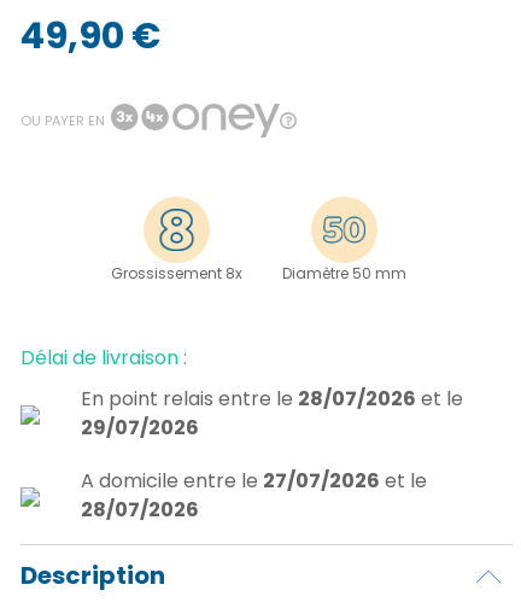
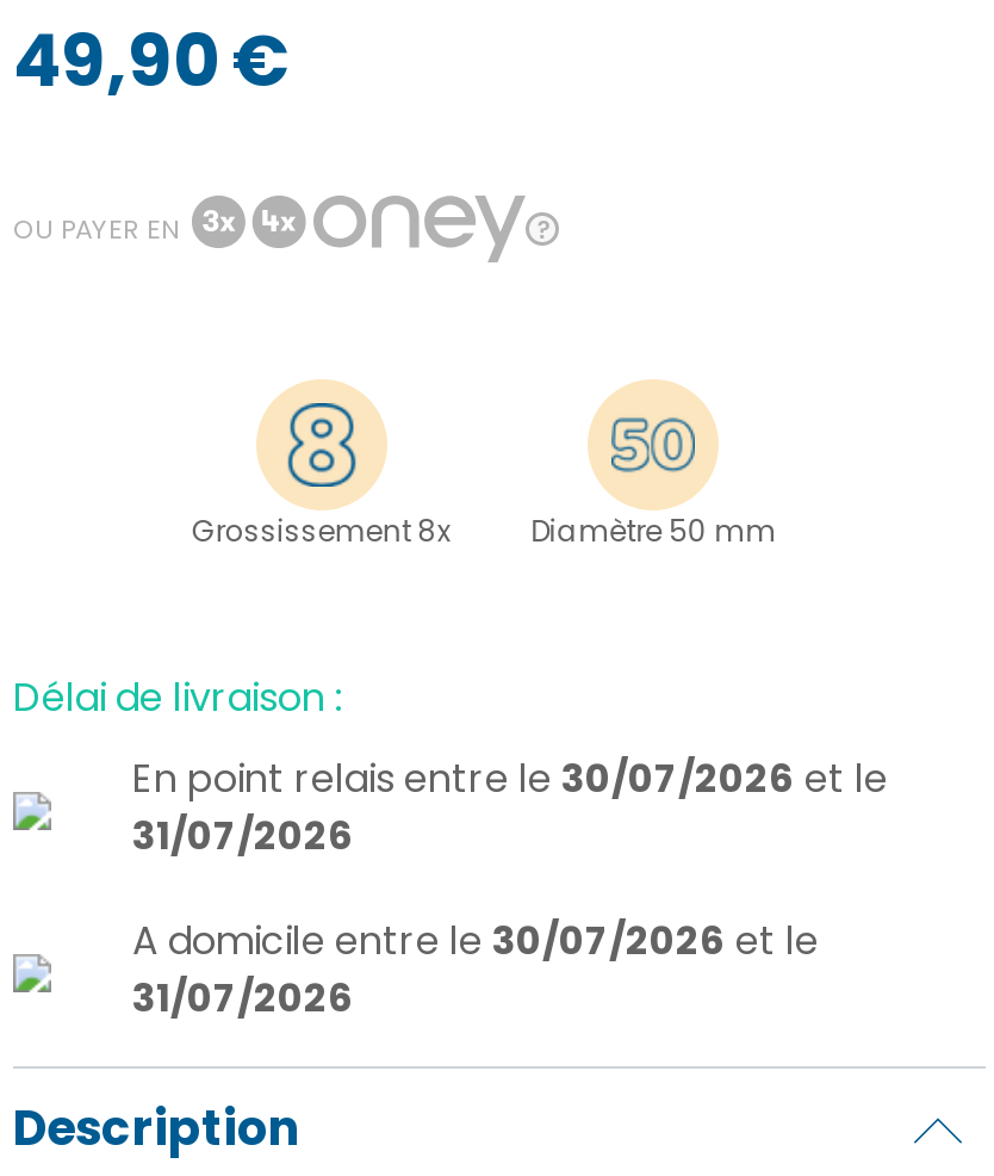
[81,385,463,413] En point relais entre le 28/07/2026 et le -> [132,752,888,807] En point relais entre le 30/07/2026 et le
[81,414,199,442] 29/07/2026 -> [132,809,354,864] 31/07/2026
[81,467,427,495] A domicile entre le 27/07/2026 et le -> [132,914,819,969] A domicile entre le 30/07/2026 et le
[81,496,199,524] 28/07/2026 -> [132,971,354,1026] 31/07/2026

